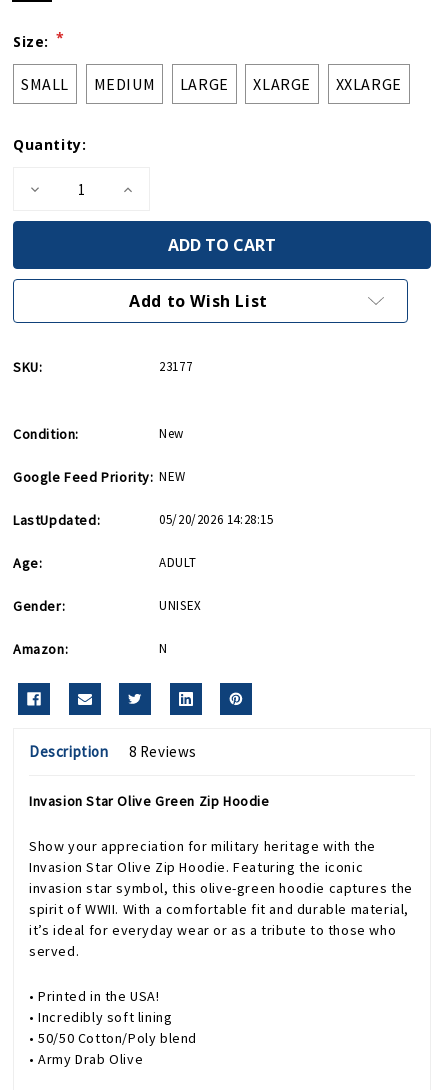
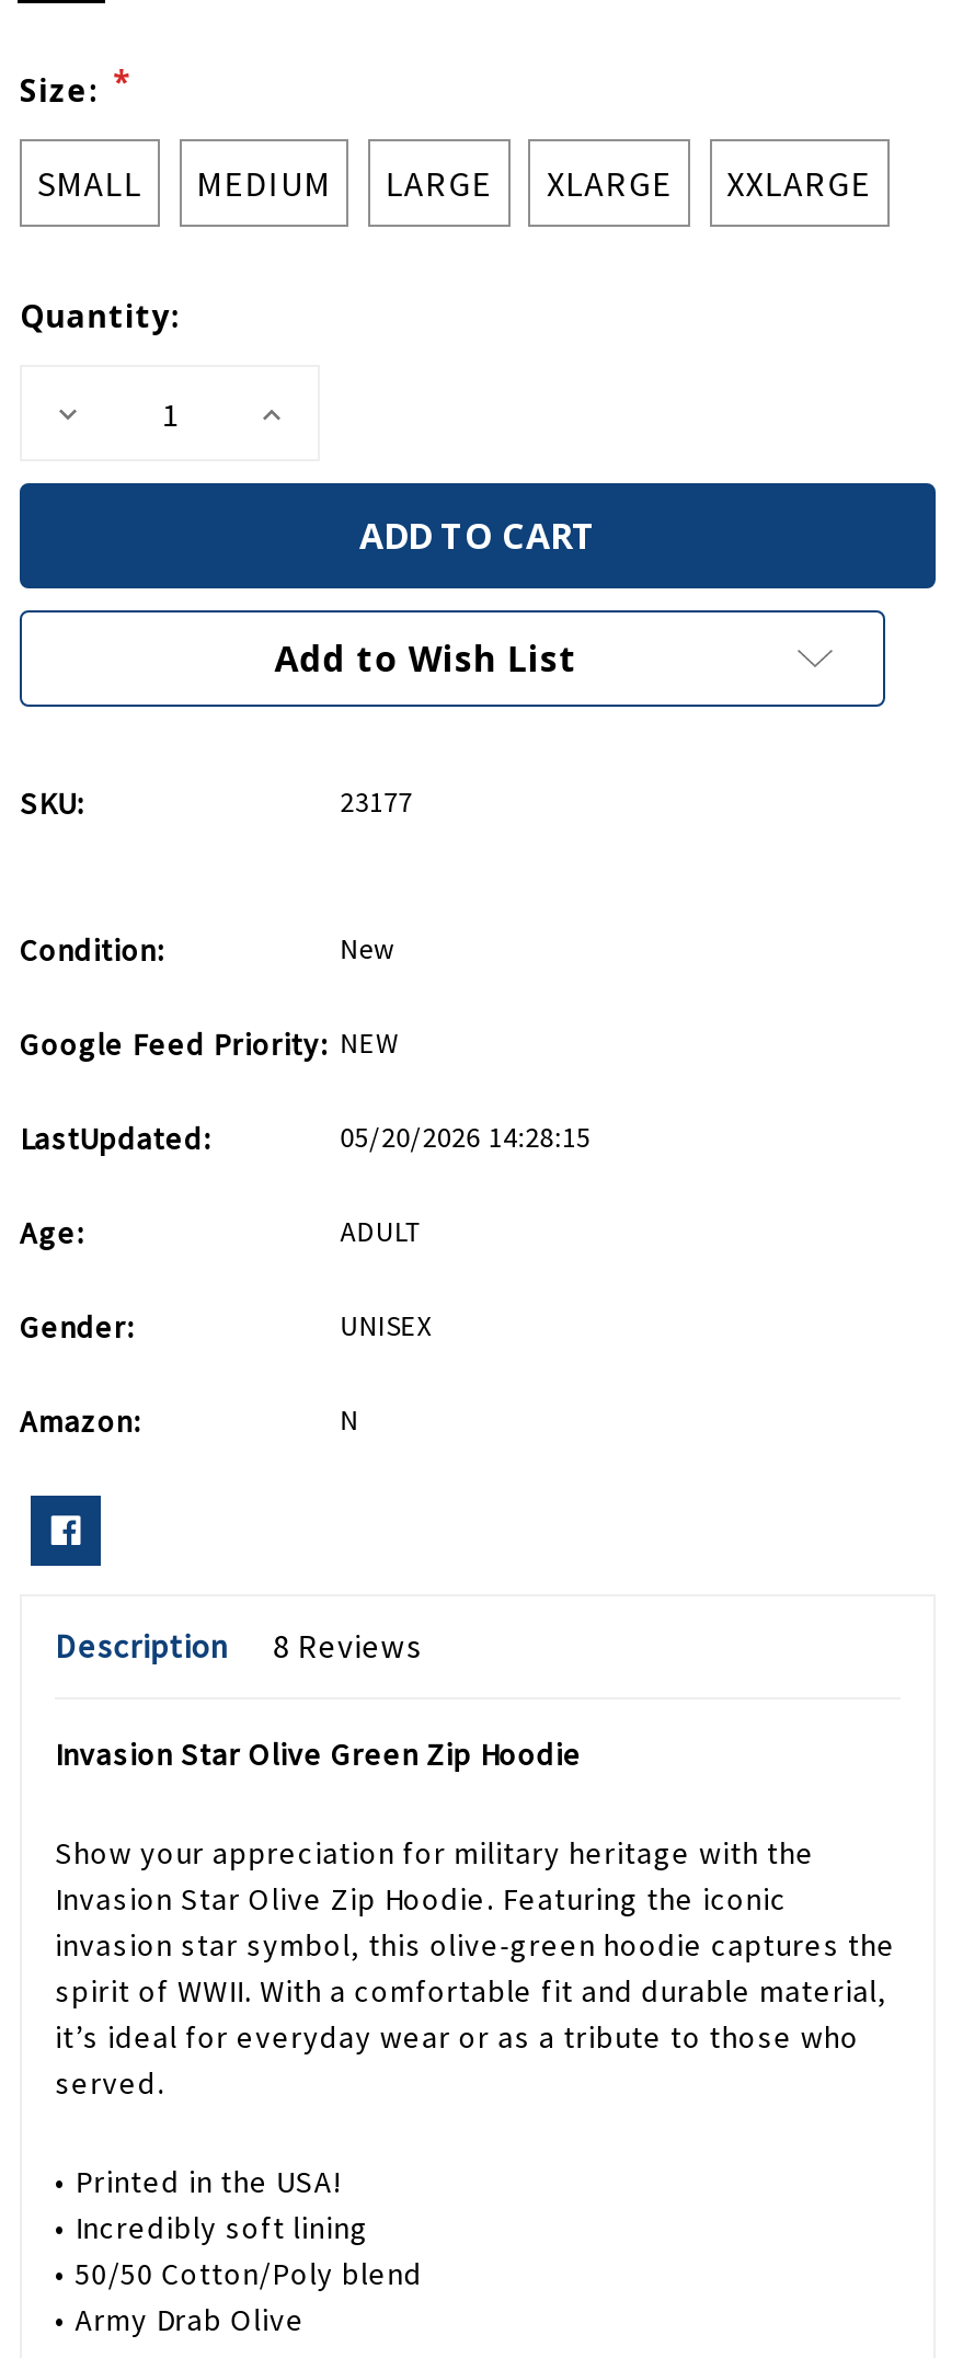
[68,682,102,716] [image] -> none
[118,682,152,716] [image] -> none
[169,682,203,716] [image] -> none
[219,682,253,716] [image] -> none

